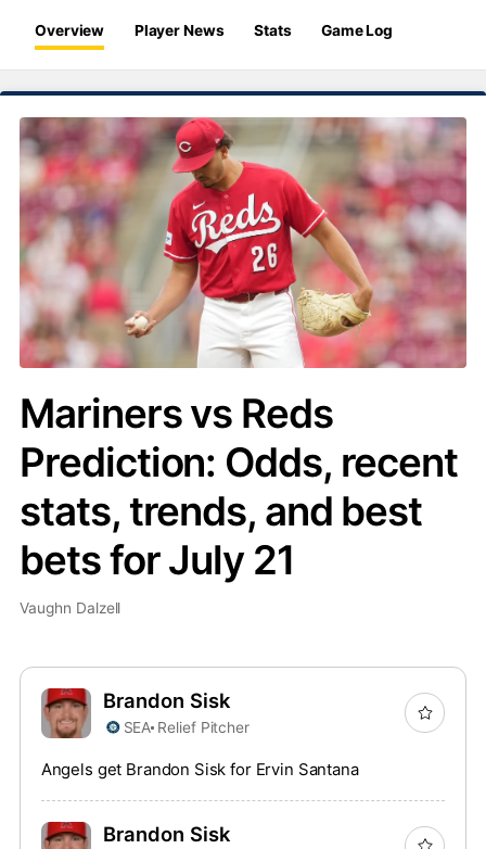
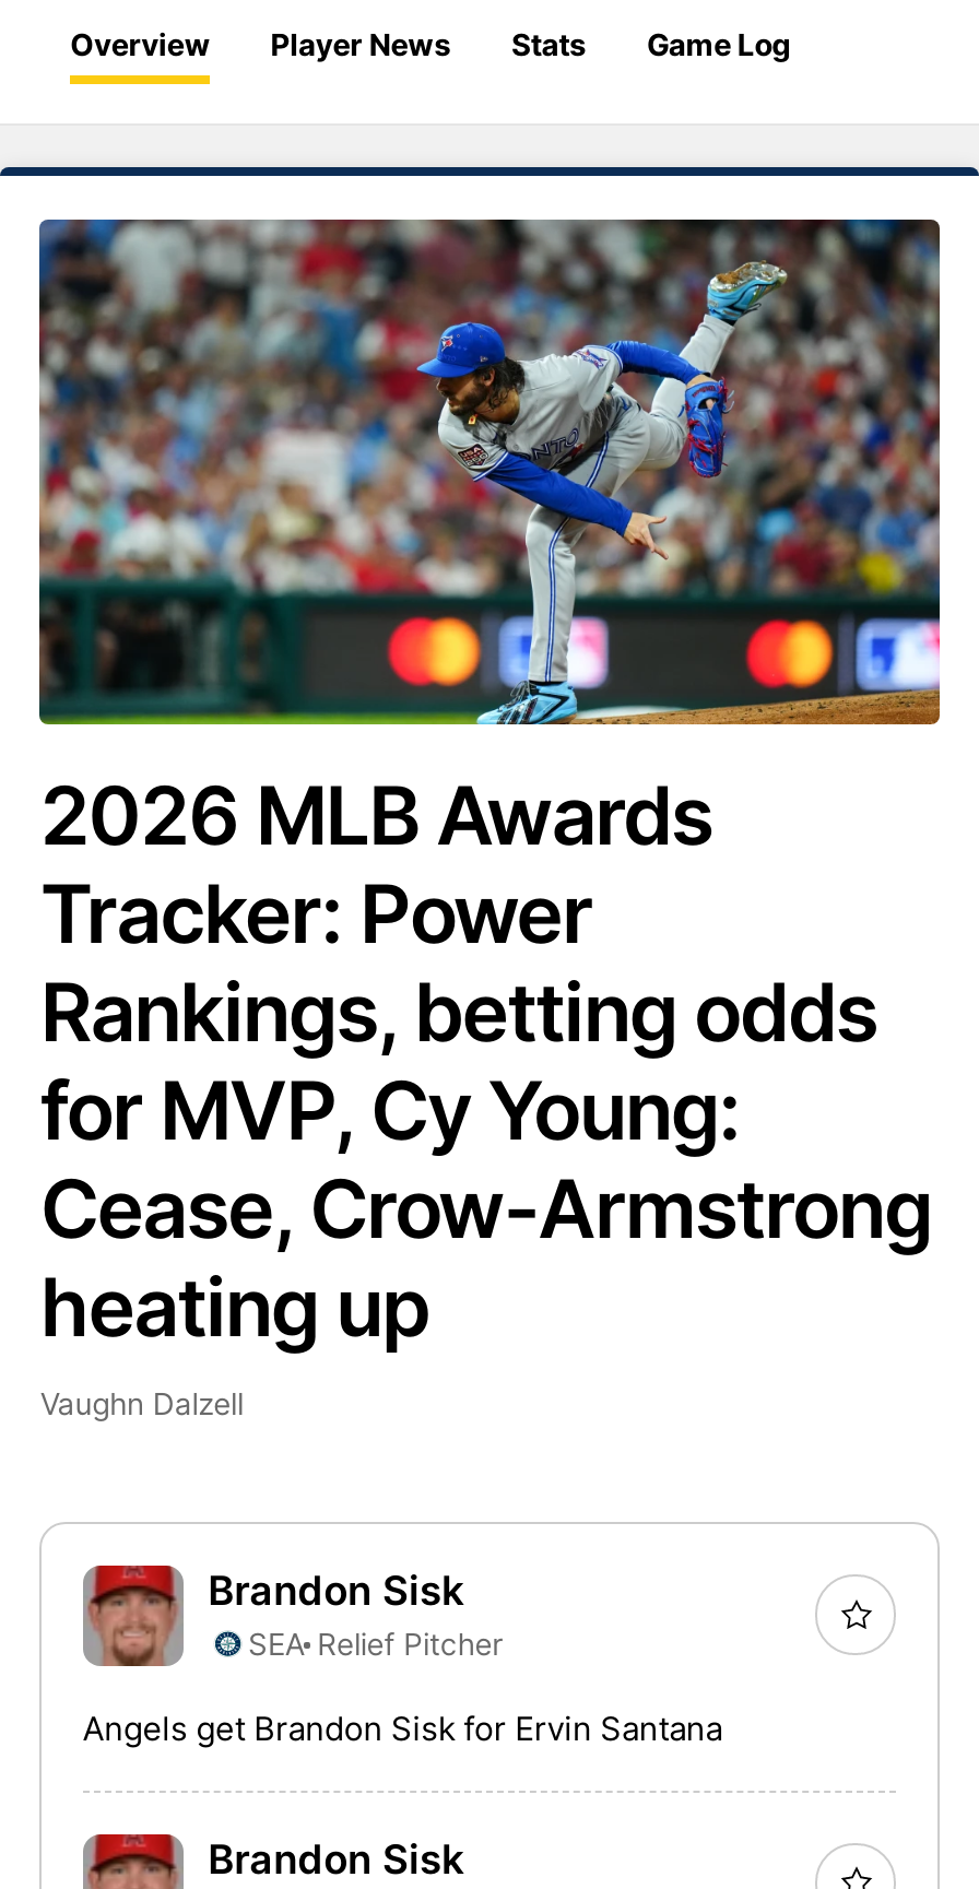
[18,116,468,584] [image] | Mariners vs Reds | Prediction: Odds, recent | stats, trends, and best | bets for July 21 -> [37,217,942,1355] [image] | 2026 MLB Awards | Tracker: Power | Rankings, betting odds | for MVP, Cy Young: | Cease, Crow-Armstrong | heating up

